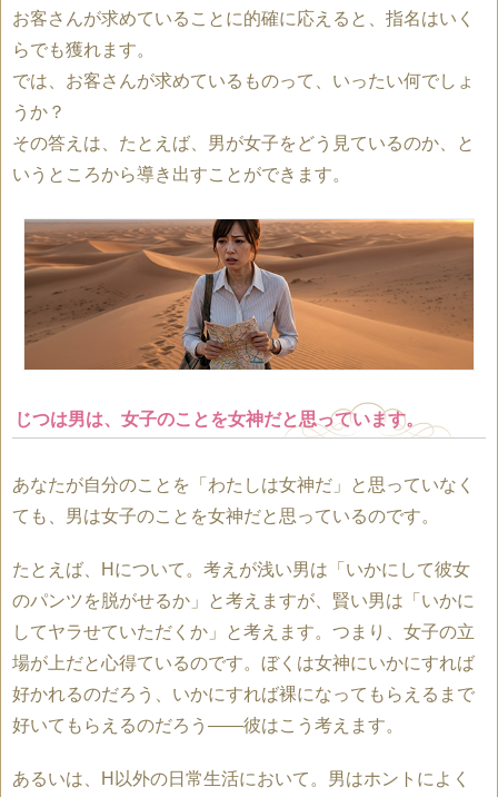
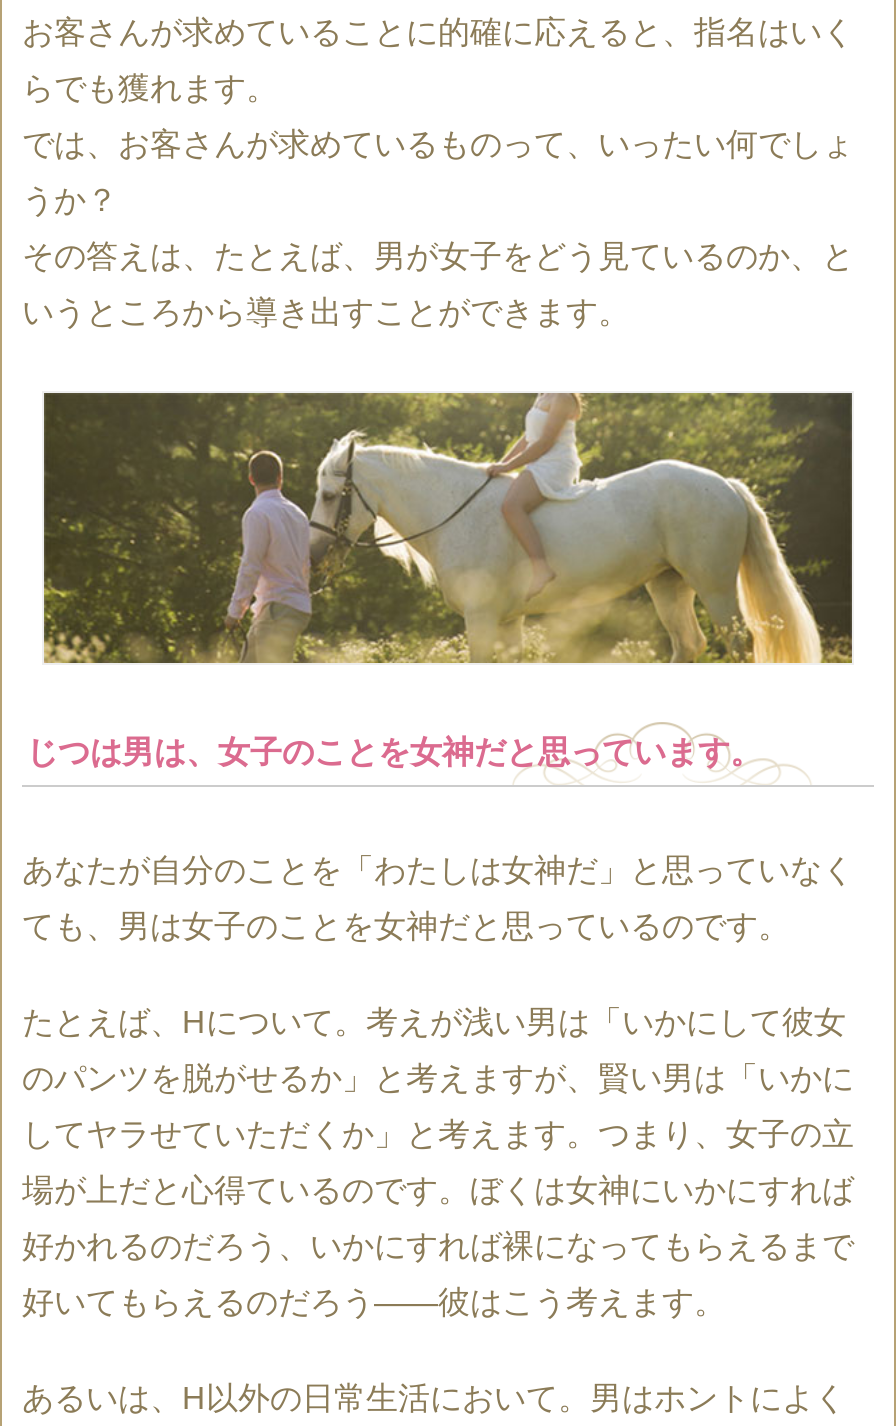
[23,218,475,371] [image] -> [42,391,854,665] [image]

